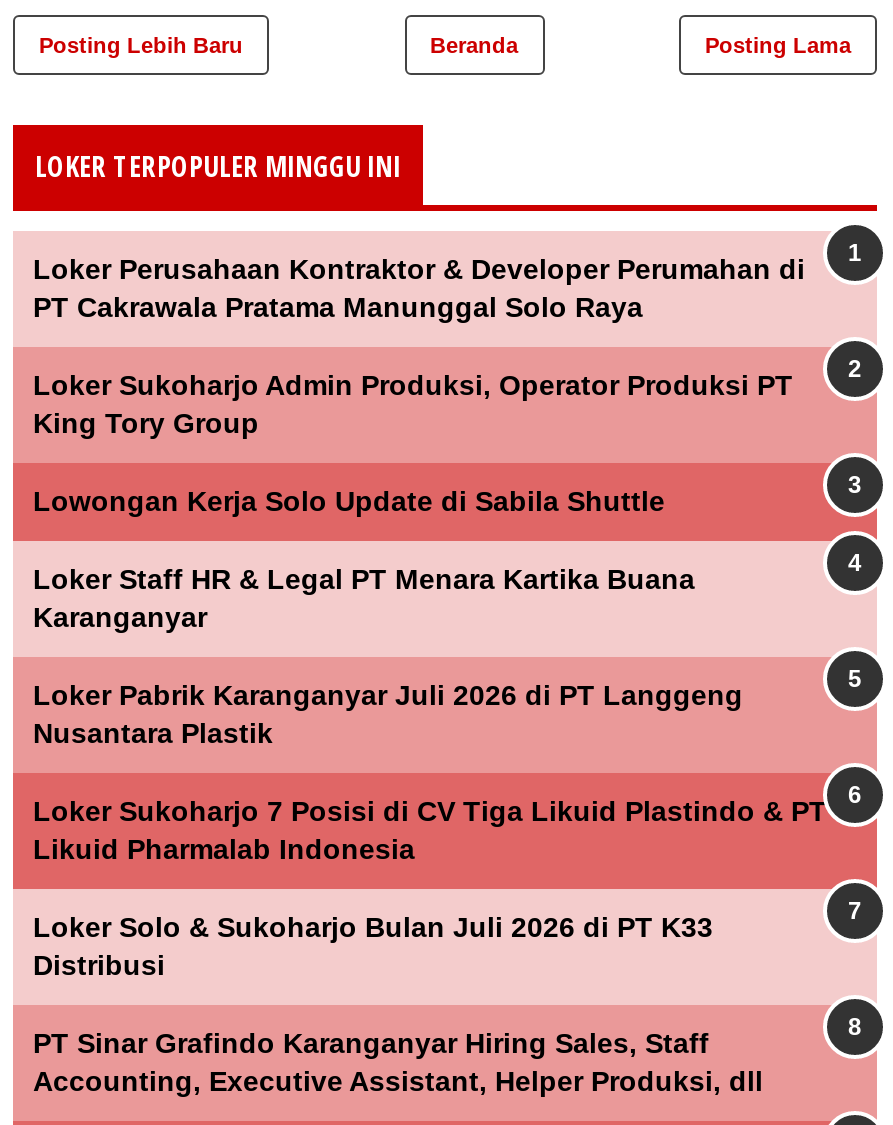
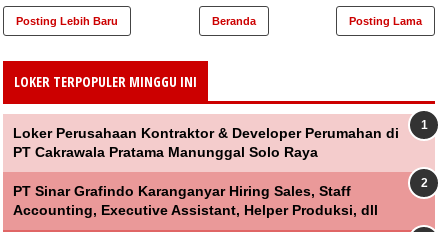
[15,368,885,980] [image] | Loker Sukoharjo Admin Produksi, Operator Produksi PT | King Tory Group | Lowongan Kerja Solo Update di Sabila Shuttle | Loker Staff HR & Legal PT Menara Kartika Buana | Karanganyar | Loker Pabrik Karanganyar Juli 2026 di PT Langgeng | Nusantara Plastik | Loker Sukoharjo 7 Posisi di CV Tiga Likuid Plastindo & PT | Likuid Pharmalab Indonesia | Loker Solo & Sukoharjo Bulan Juli 2026 di PT K33 | Distribusi -> none

